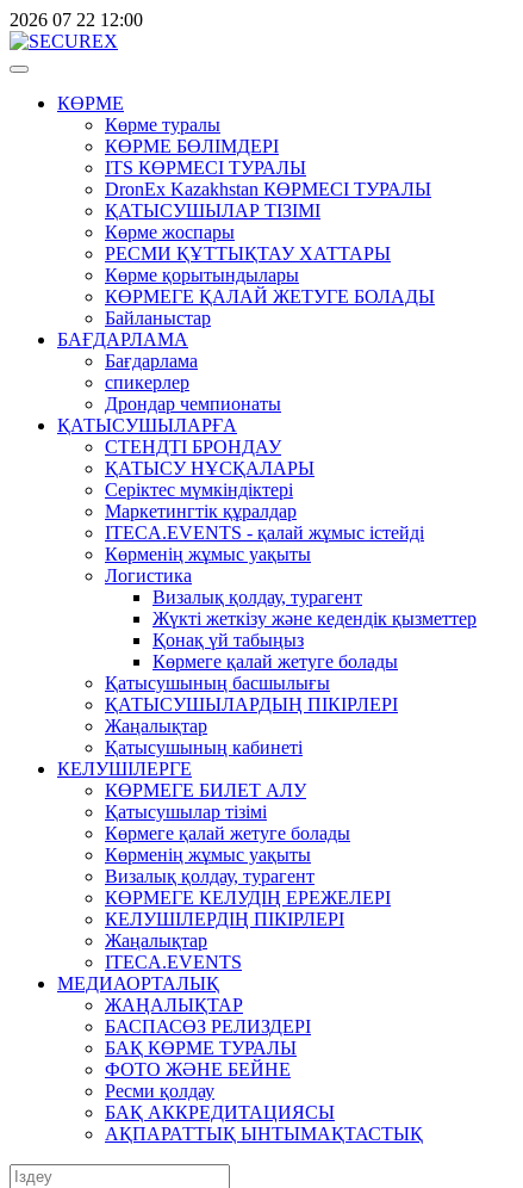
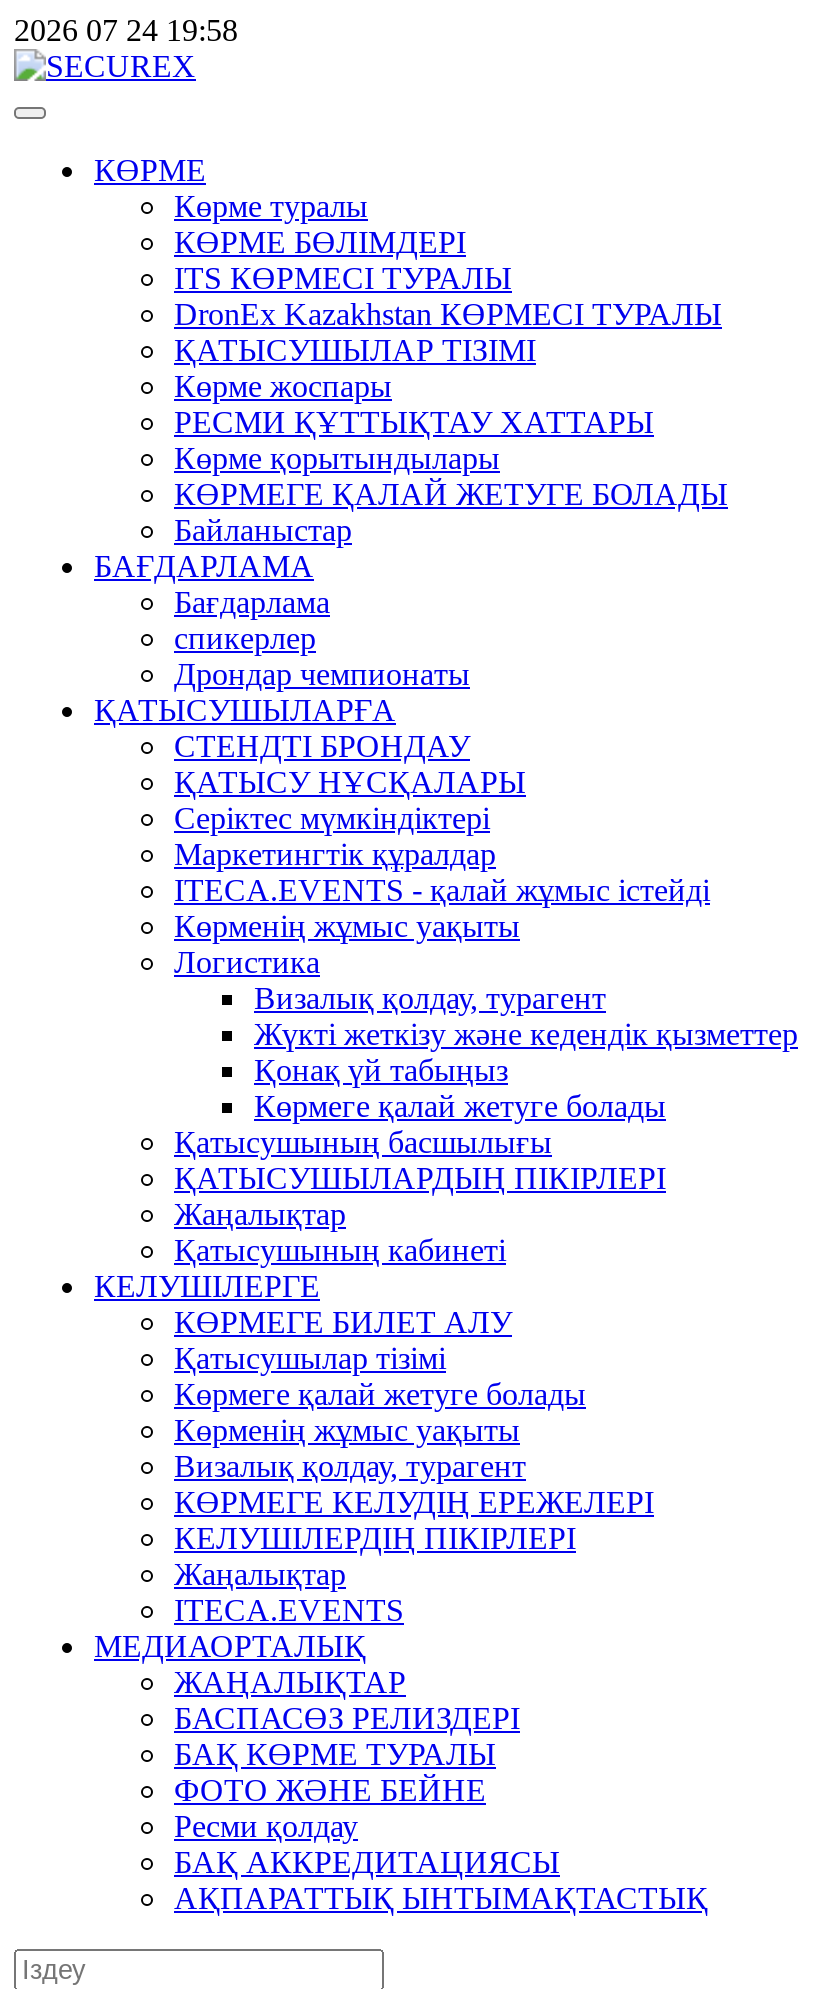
[10,10,143,30] 2026 07 22 12:00 -> [14,13,238,47] 2026 07 24 19:58

